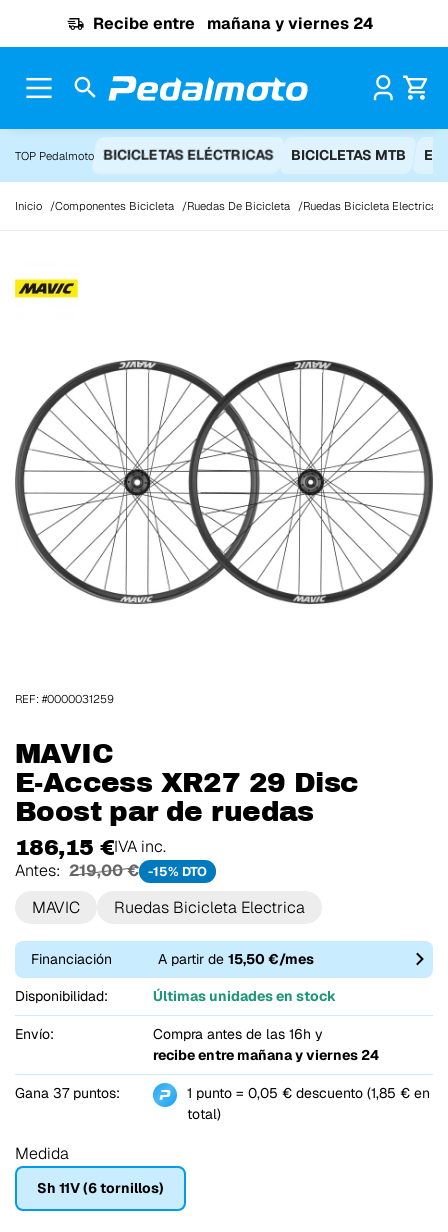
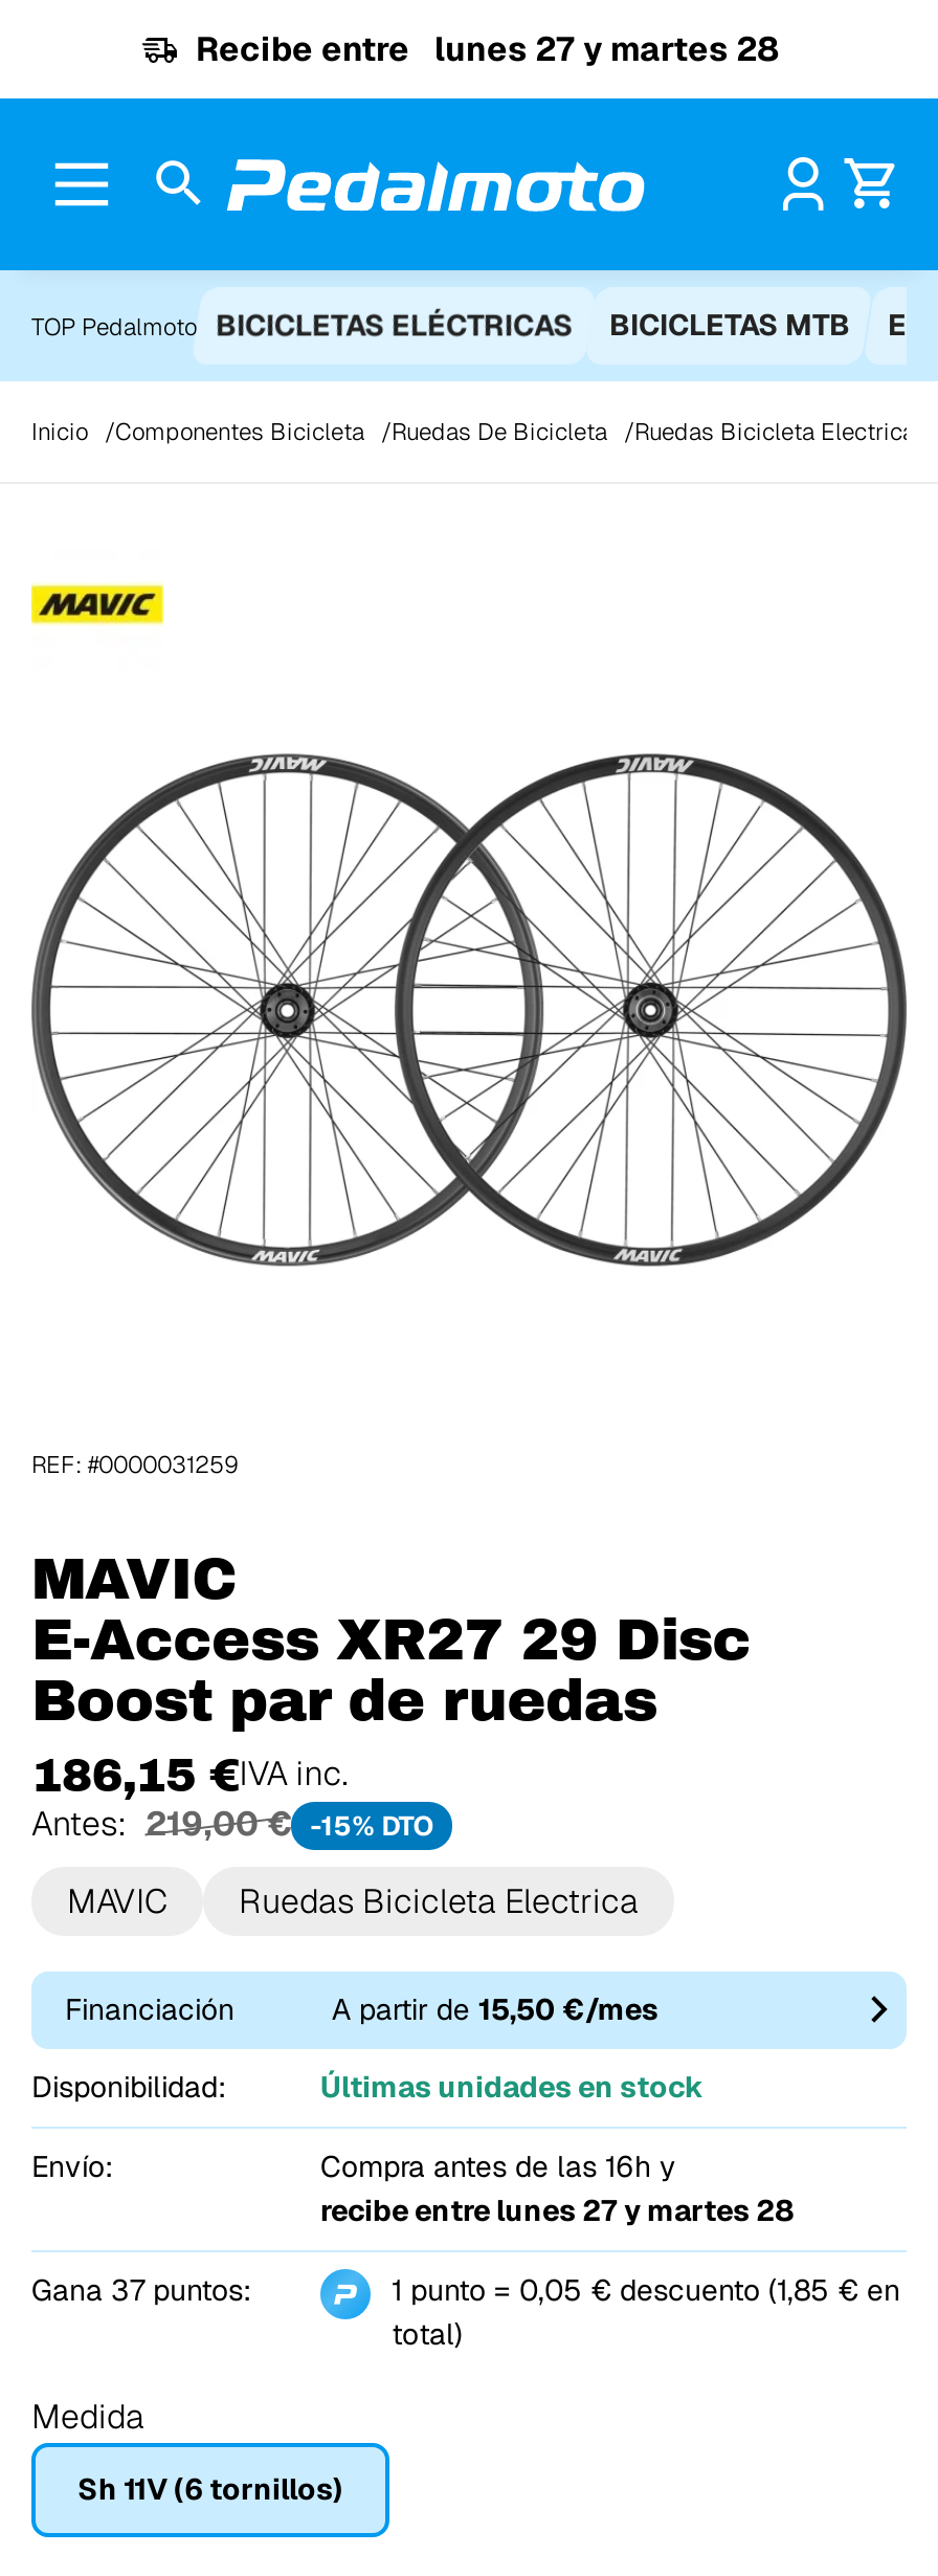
[92,13,373,34] Recibe entre mañana y viernes 24 -> [196,26,780,70] Recibe entre lunes 27 y martes 28
[153,1046,379,1064] recibe entre mañana y viernes 24 -> [320,2192,793,2229] recibe entre lunes 27 y martes 28

